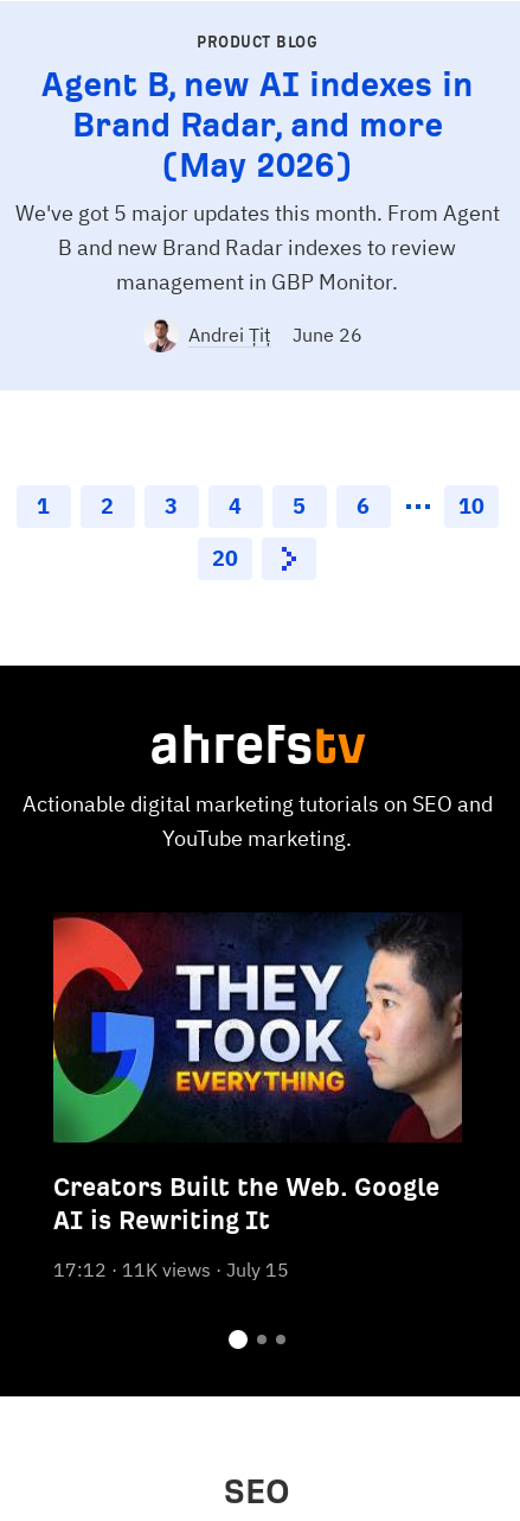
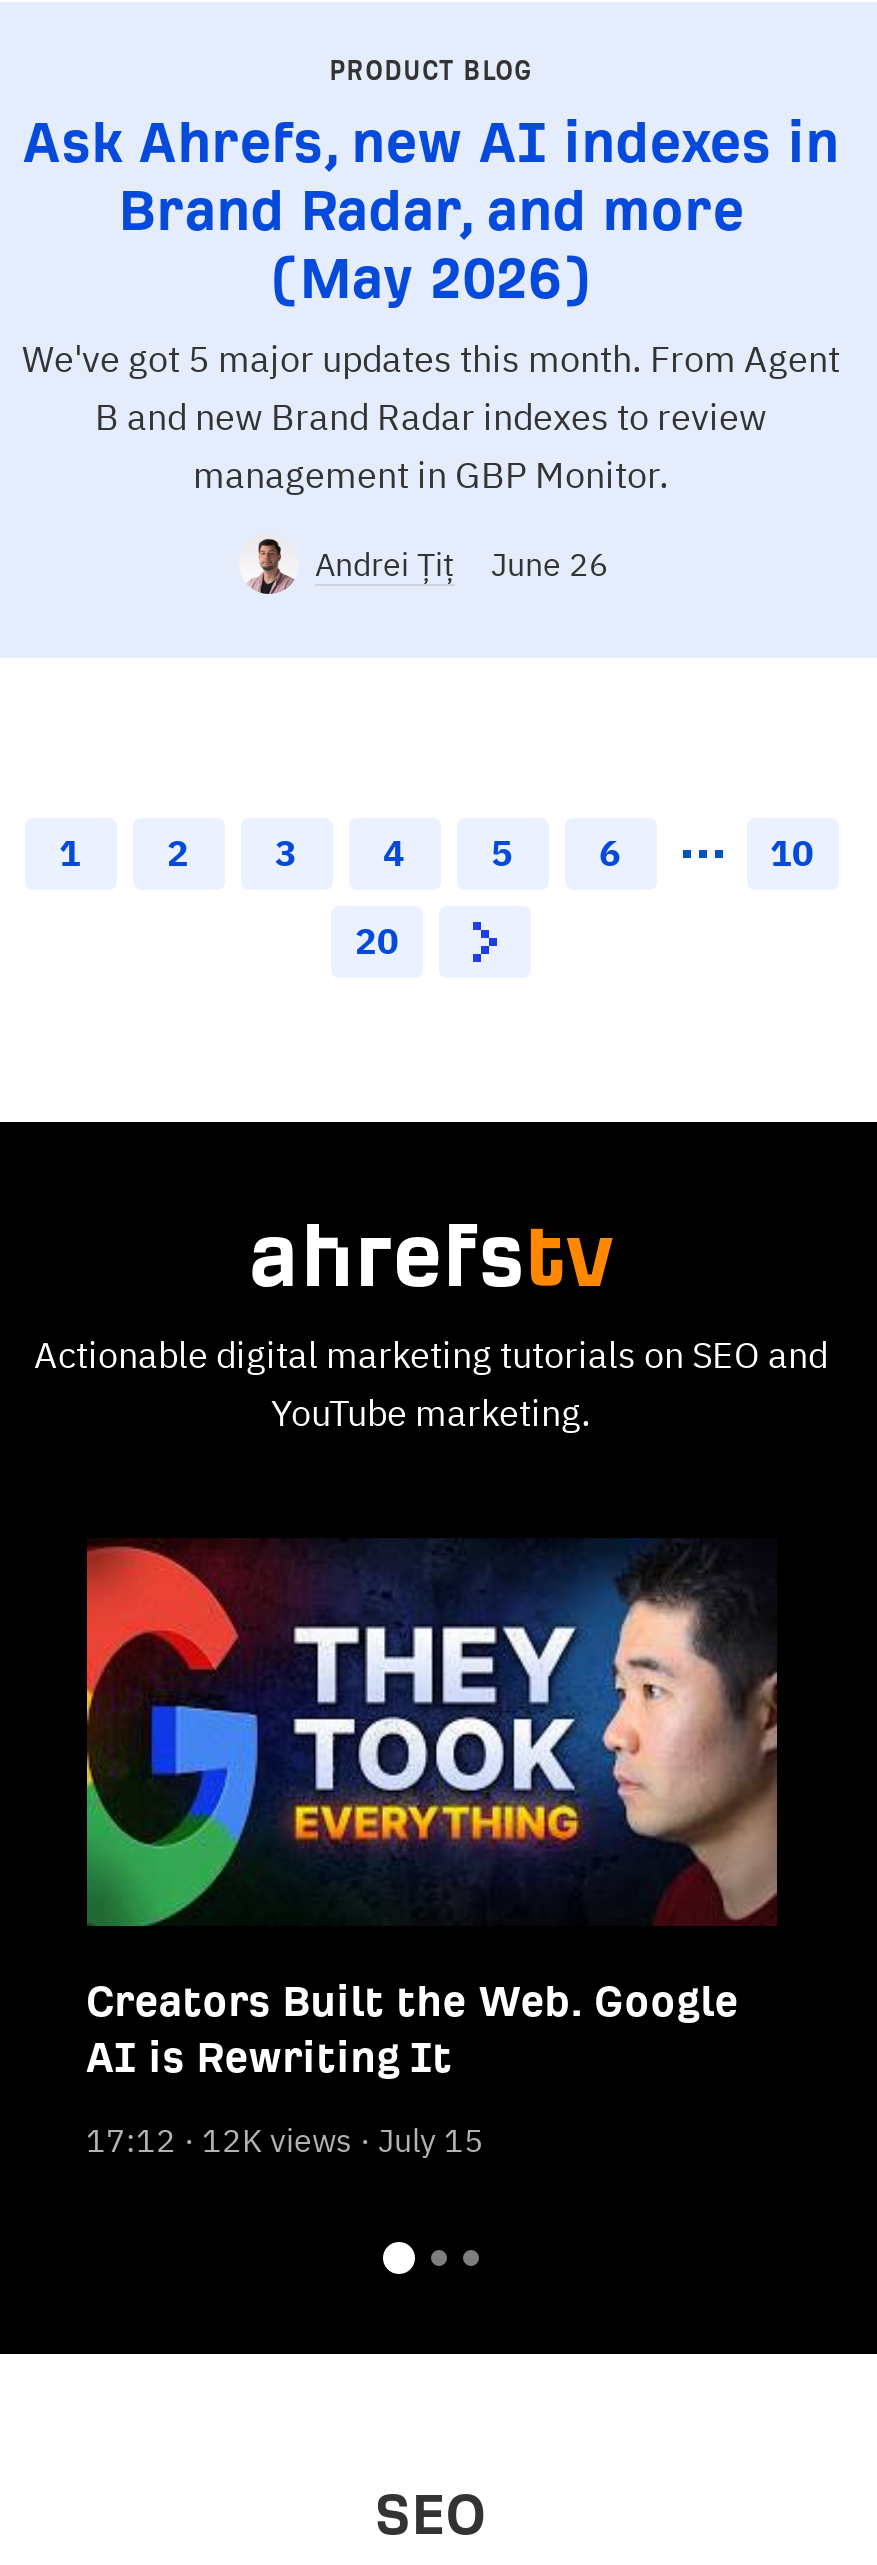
[41,66,473,103] Agent B, new AI indexes in -> [23,112,839,174] Ask Ahrefs, new AI indexes in
[53,1258,288,1281] 17:12 11K views July 15 -> [86,2120,484,2160] 17:12 12K views July 15

